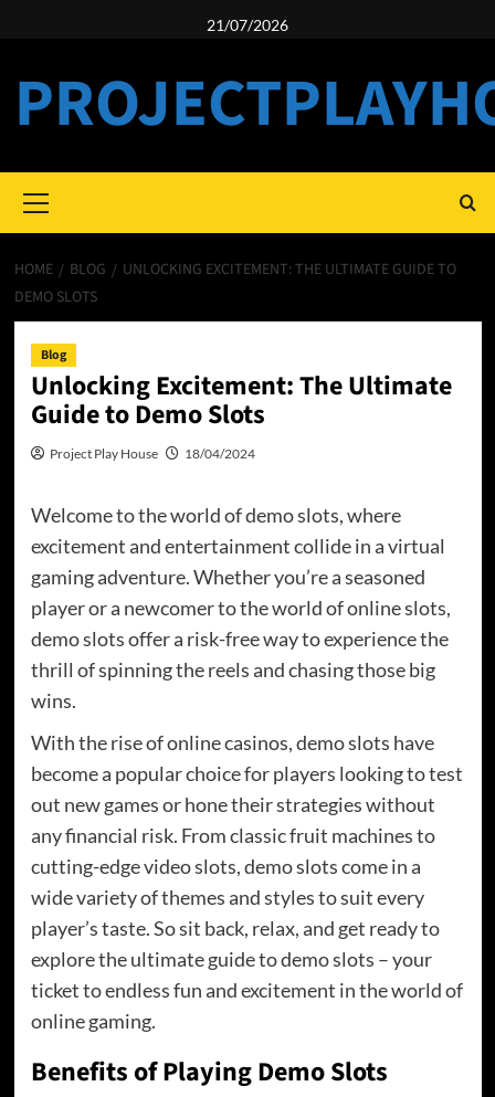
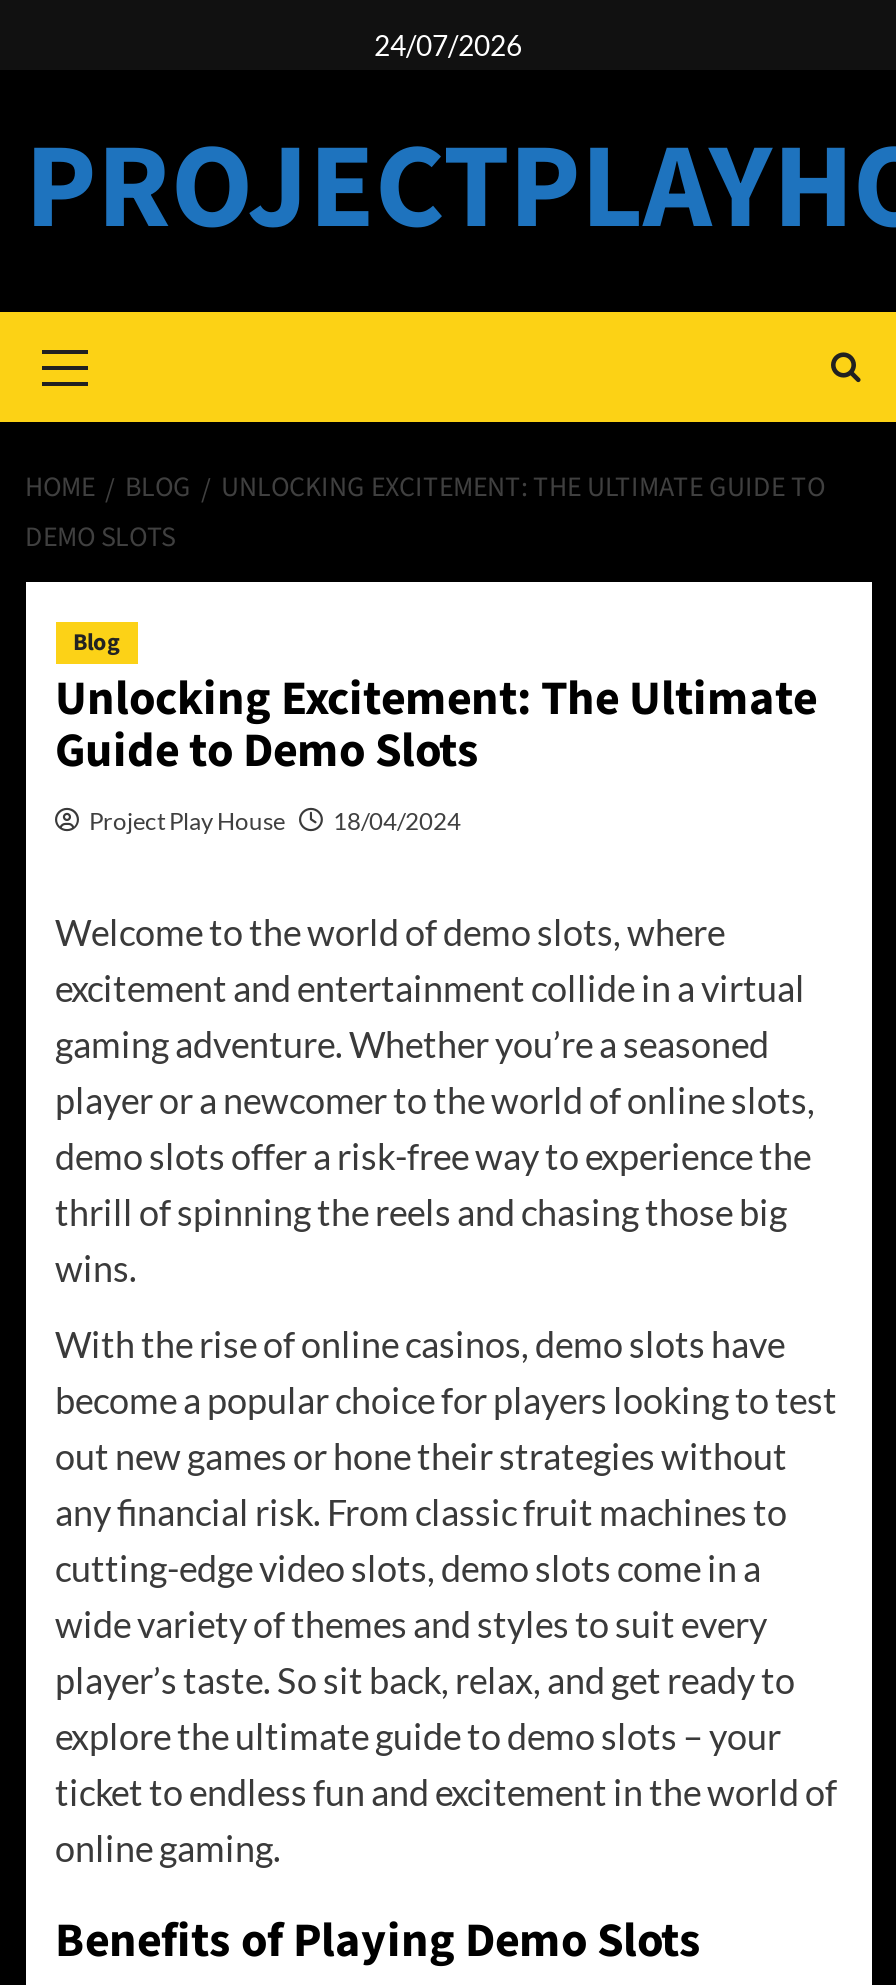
[207,15,288,34] 21/07/2026 -> [374,28,522,62] 24/07/2026

